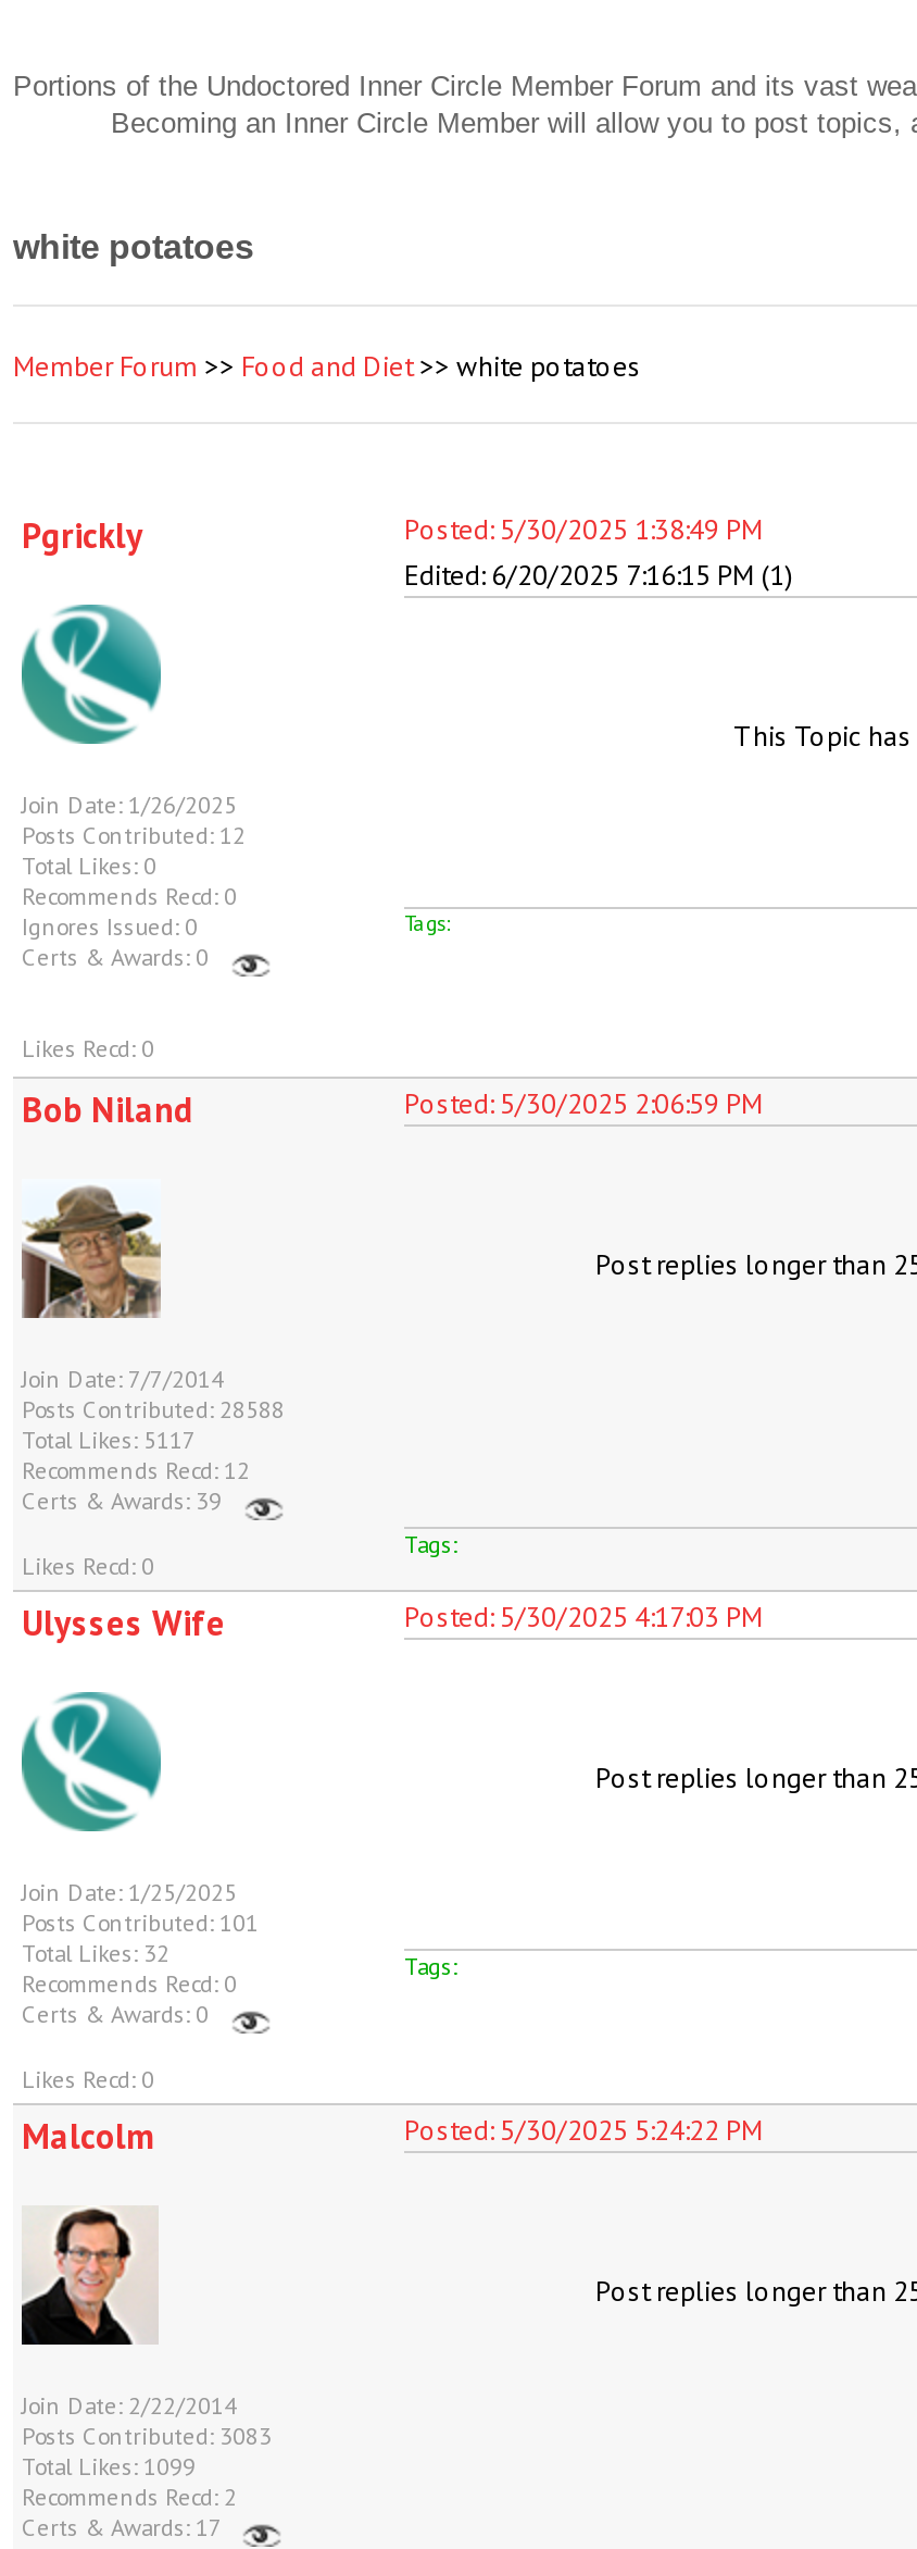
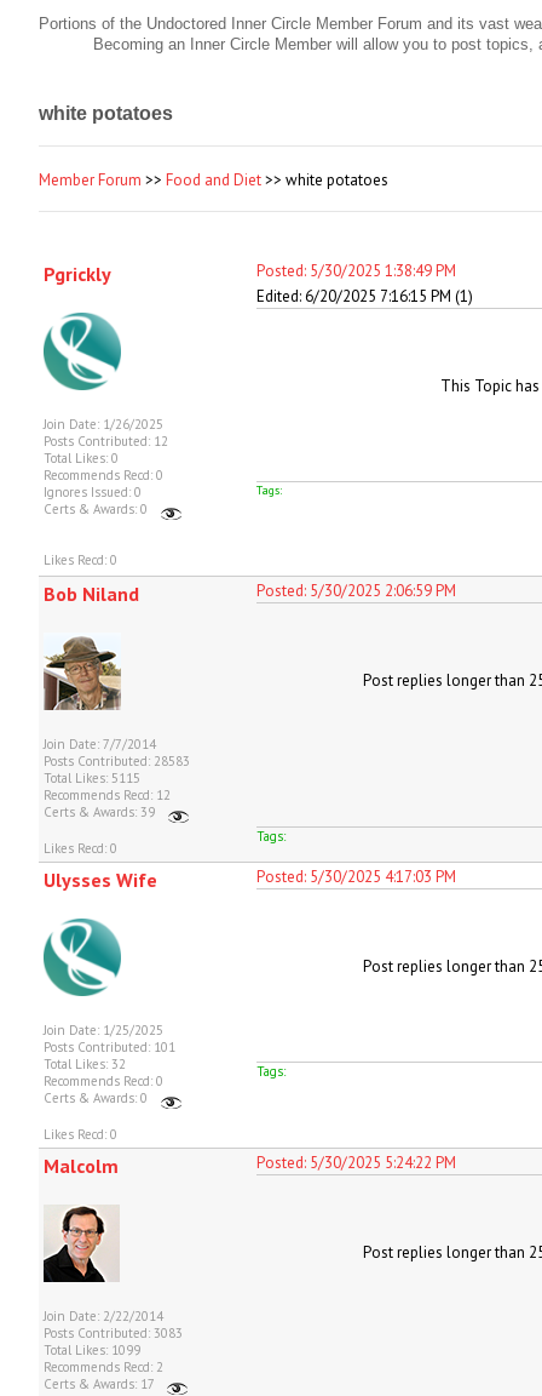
[22,1394,285,1425] Posts Contributed: 28588 -> [44,753,190,769] Posts Contributed: 28583
[22,1425,196,1455] Total Likes: 5117 -> [44,769,140,786] Total Likes: 5115

